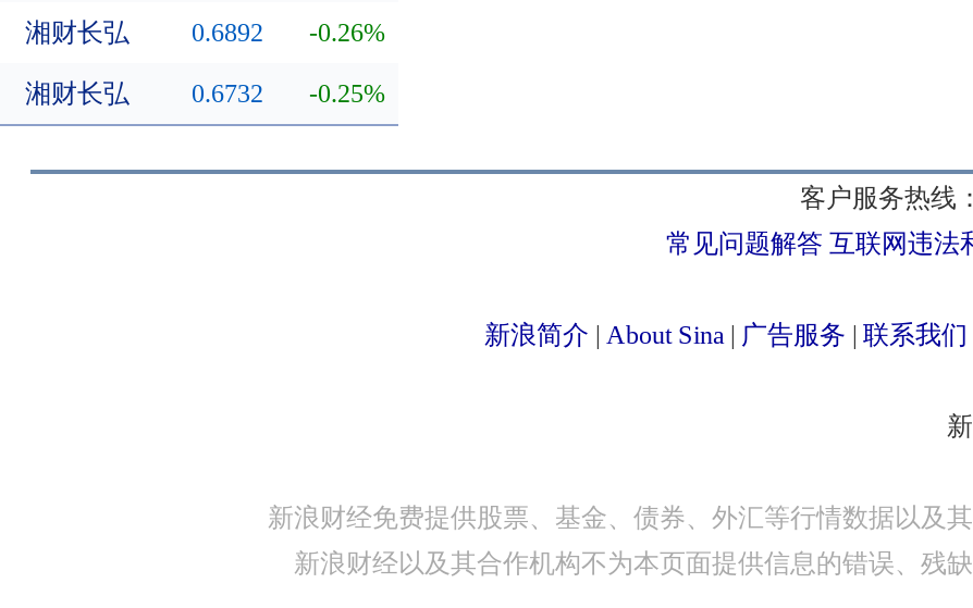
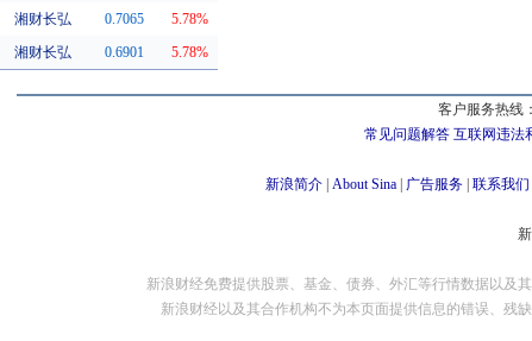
[192,17,263,48] 0.6892 -> [105,11,144,27] 0.7065
[309,17,385,48] -0.26% -> [171,11,208,27] 5.78%
[192,78,263,109] 0.6732 -> [105,44,144,61] 0.6901
[309,78,385,109] -0.25% -> [171,44,208,61] 5.78%

